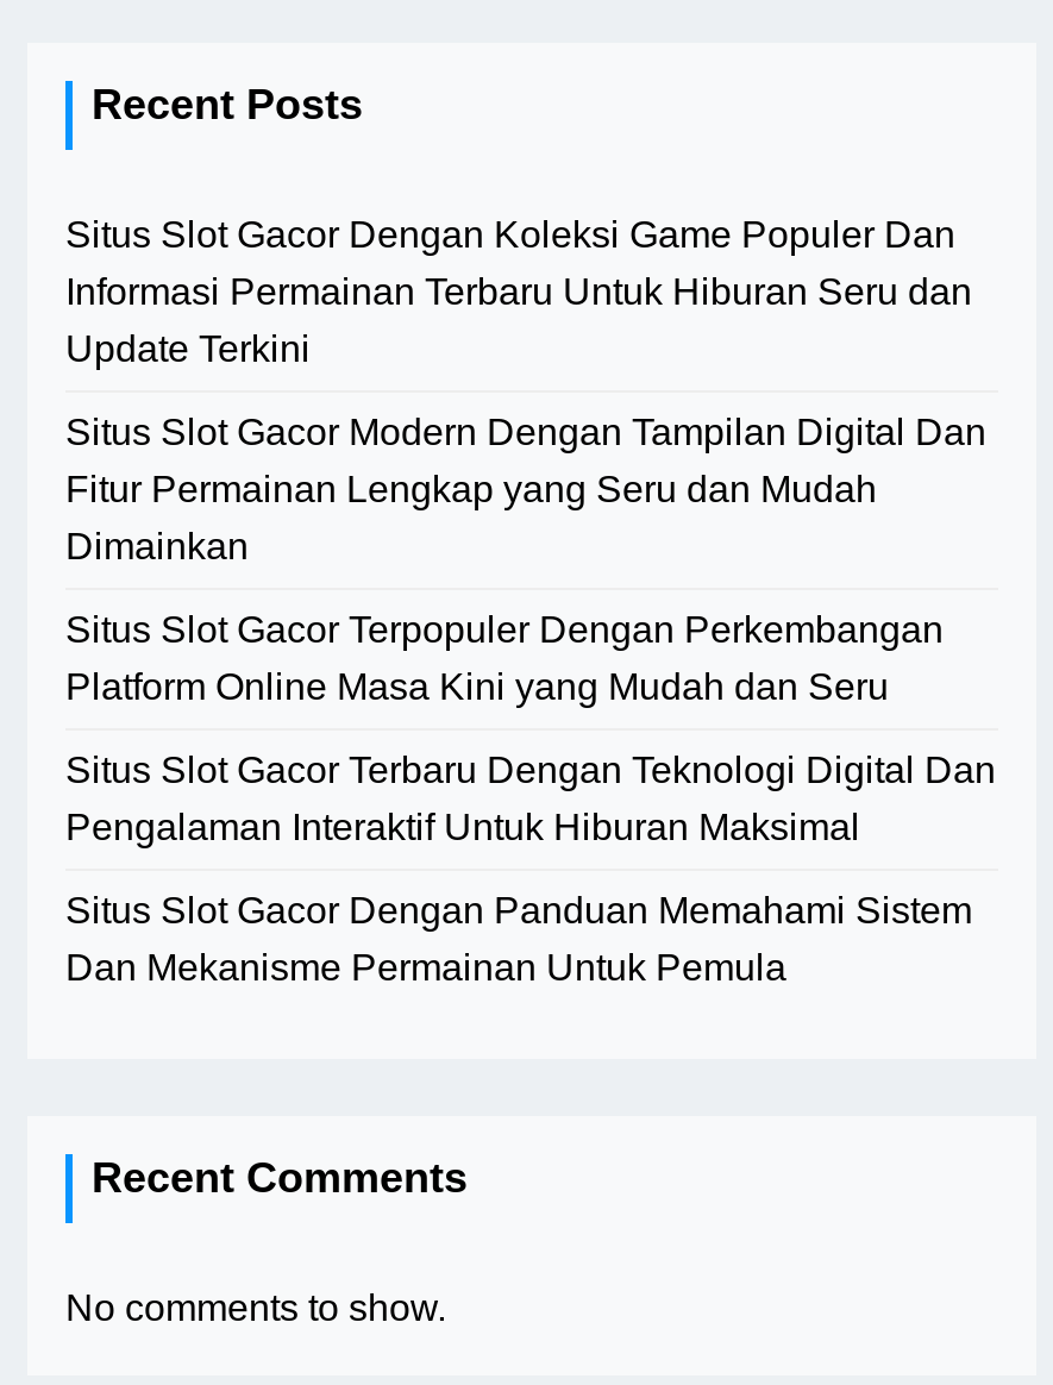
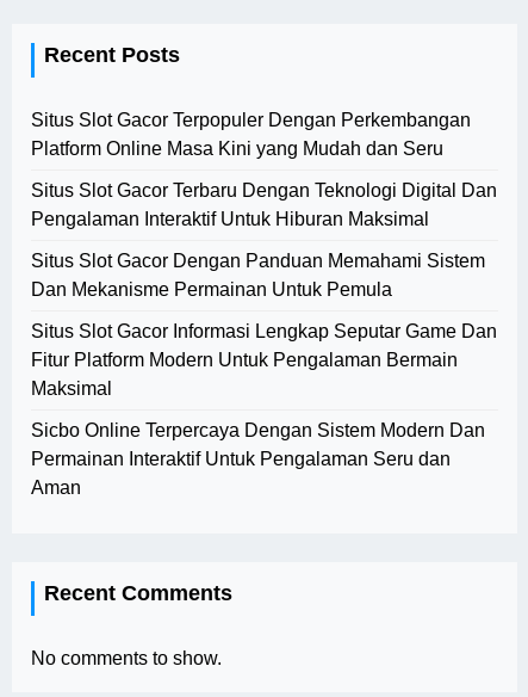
[65,214,986,566] Situs Slot Gacor Dengan Koleksi Game Populer Dan | Informasi Permainan Terbaru Untuk Hiburan Seru dan | Update Terkini | Situs Slot Gacor Modern Dengan Tampilan Digital Dan | Fitur Permainan Lengkap yang Seru dan Mudah | Dimainkan -> none
moved [65,609,996,988] -> [31,110,497,300]: Situs Slot Gacor Terpopuler Dengan Perkembangan | Platform Online Masa Kini yang Mudah dan Seru | Situs Slot Gacor Terbaru Dengan Teknologi Digital Dan | Pengalaman Interaktif Untuk Hiburan Maksimal | Situs Slot Gacor Dengan Panduan Memahami Sistem | Dan Mekanisme Permainan Untuk Pemula
none -> [31,321,497,498] Situs Slot Gacor Informasi Lengkap Seputar Game Dan | Fitur Platform Modern Untuk Pengalaman Bermain | Maksimal | Sicbo Online Terpercaya Dengan Sistem Modern Dan | Permainan Interaktif Untuk Pengalaman Seru dan | Aman

